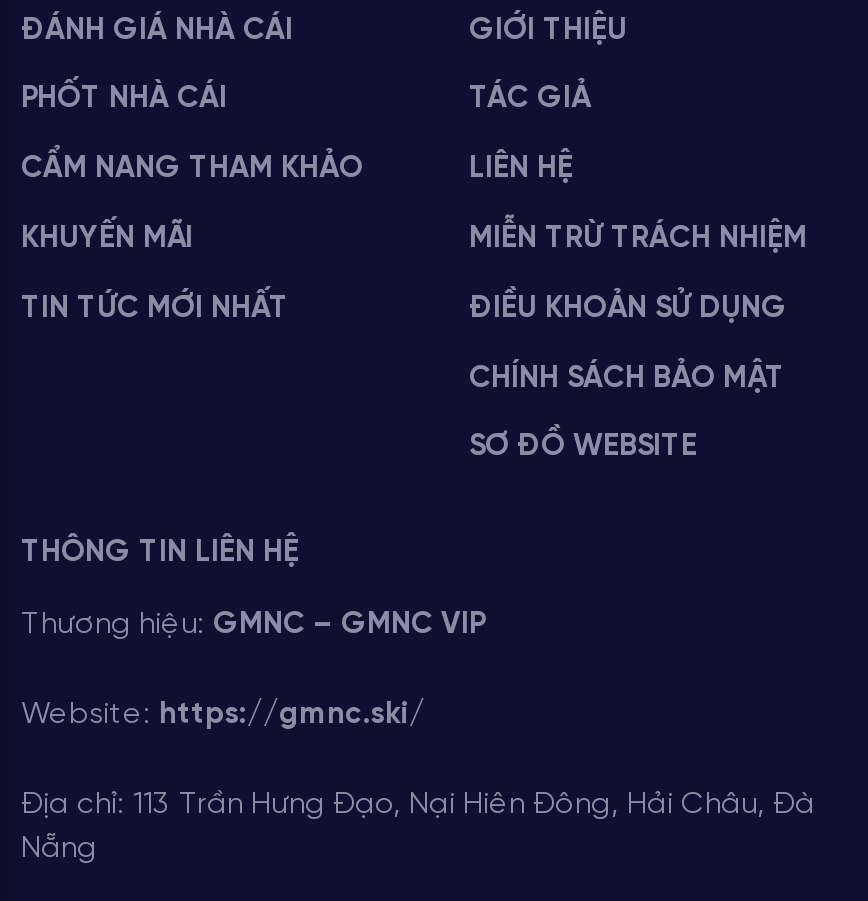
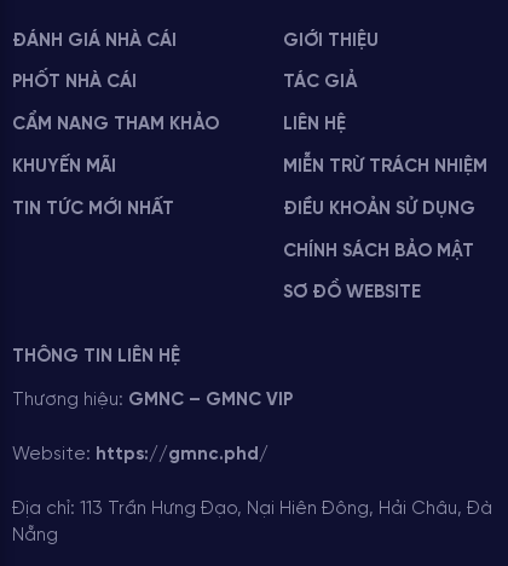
[21,700,425,732] Website: https://gmnc.ski/ -> [12,446,269,465] Website: https://gmnc.phd/

